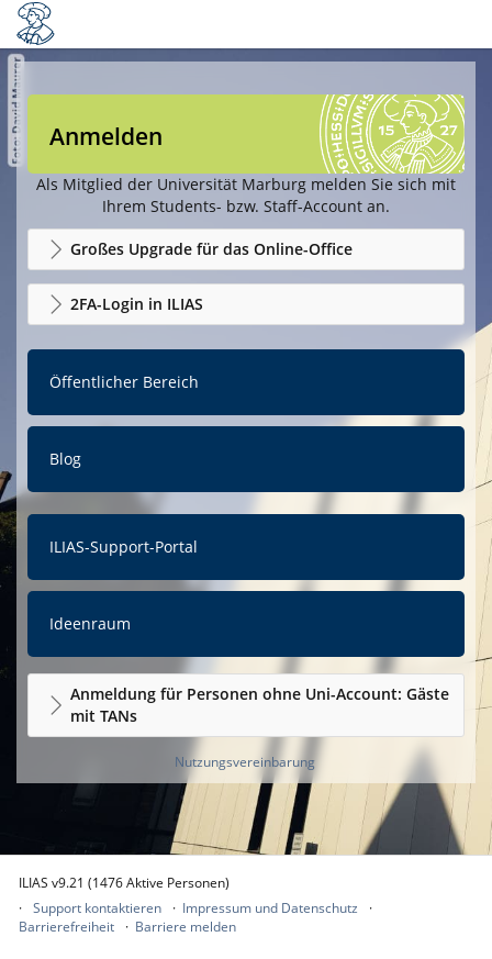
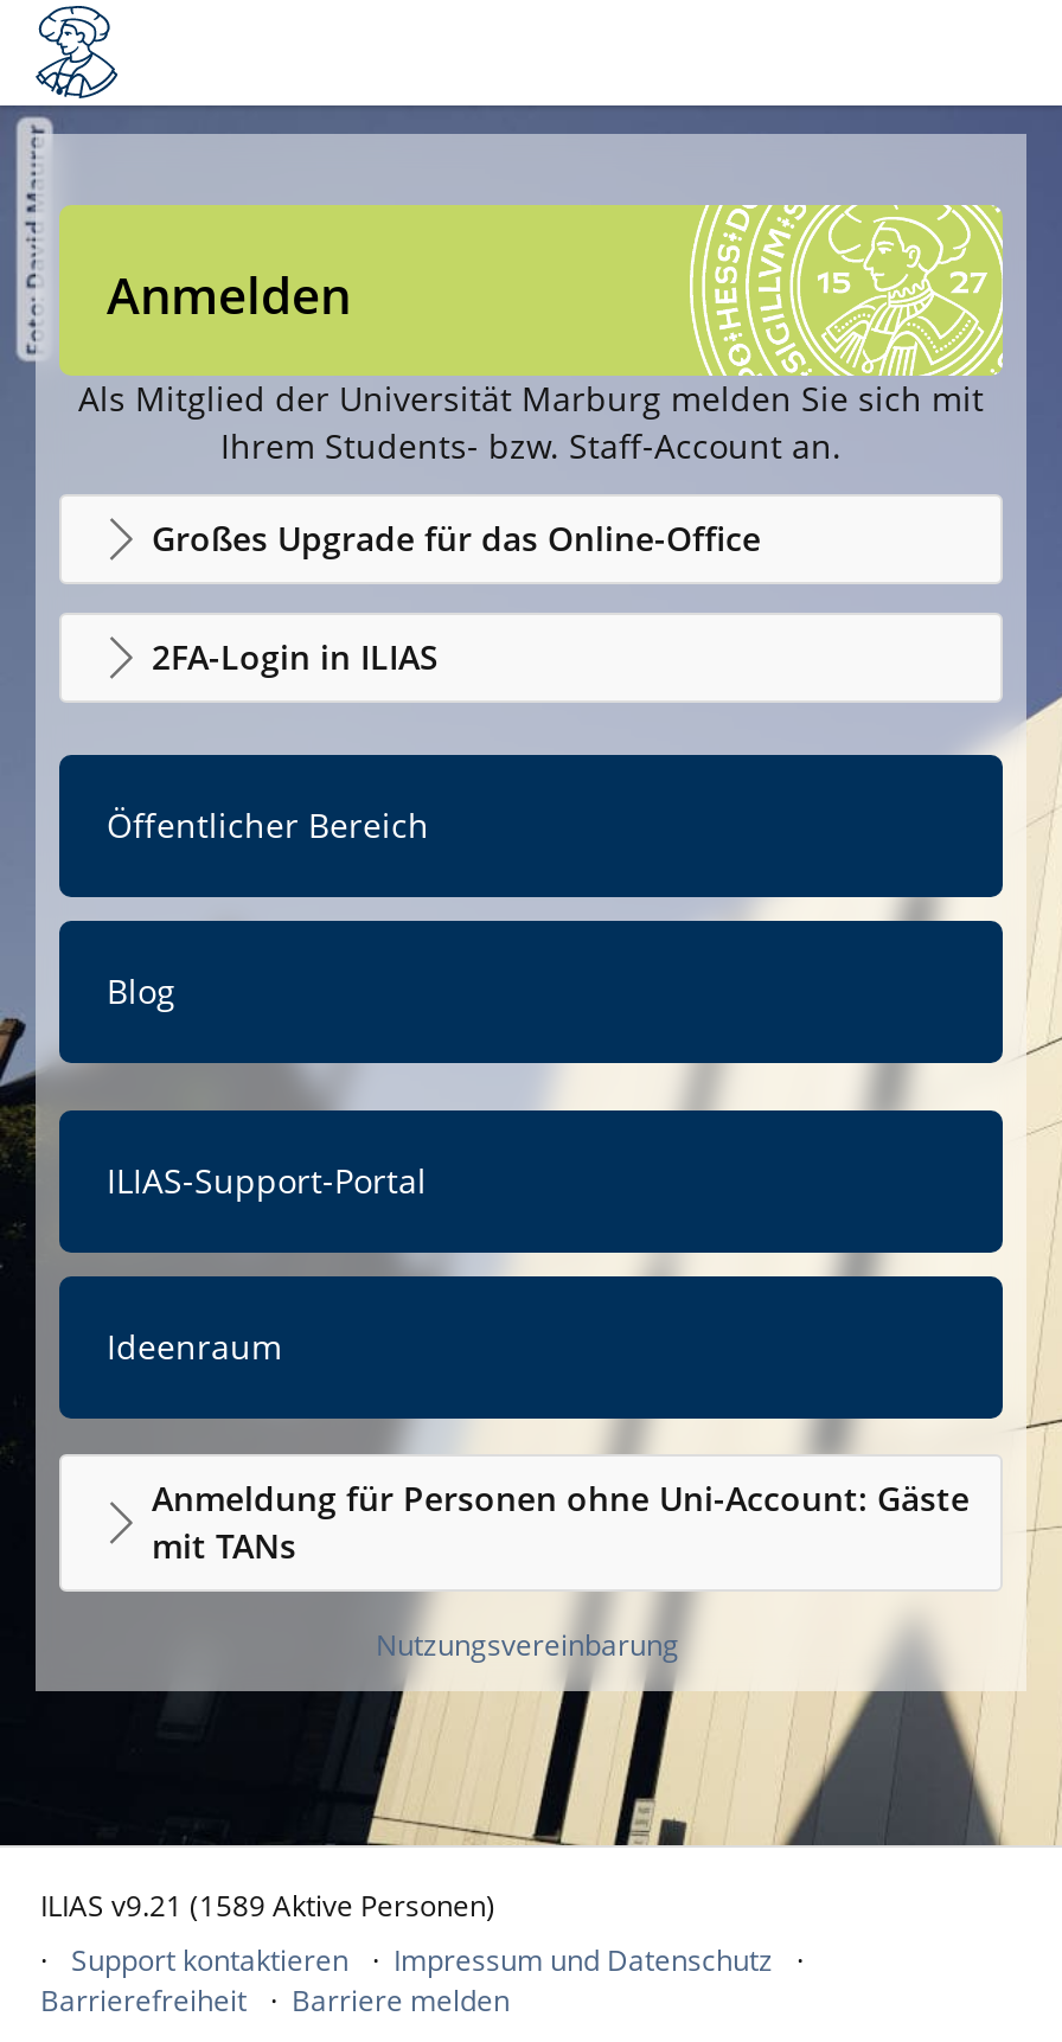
[19,873,230,892] ILIAS v9.21 (1476 Aktive Personen) -> [40,1886,495,1926] ILIAS v9.21 (1589 Aktive Personen)

